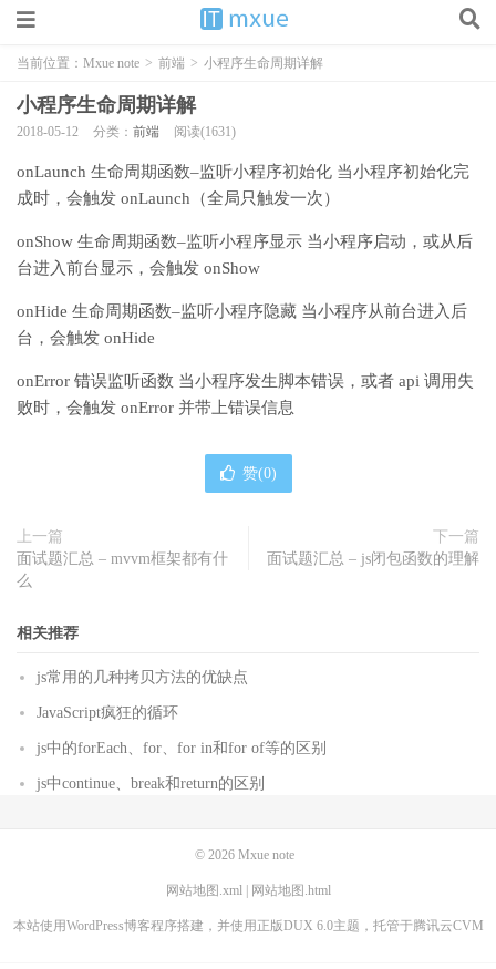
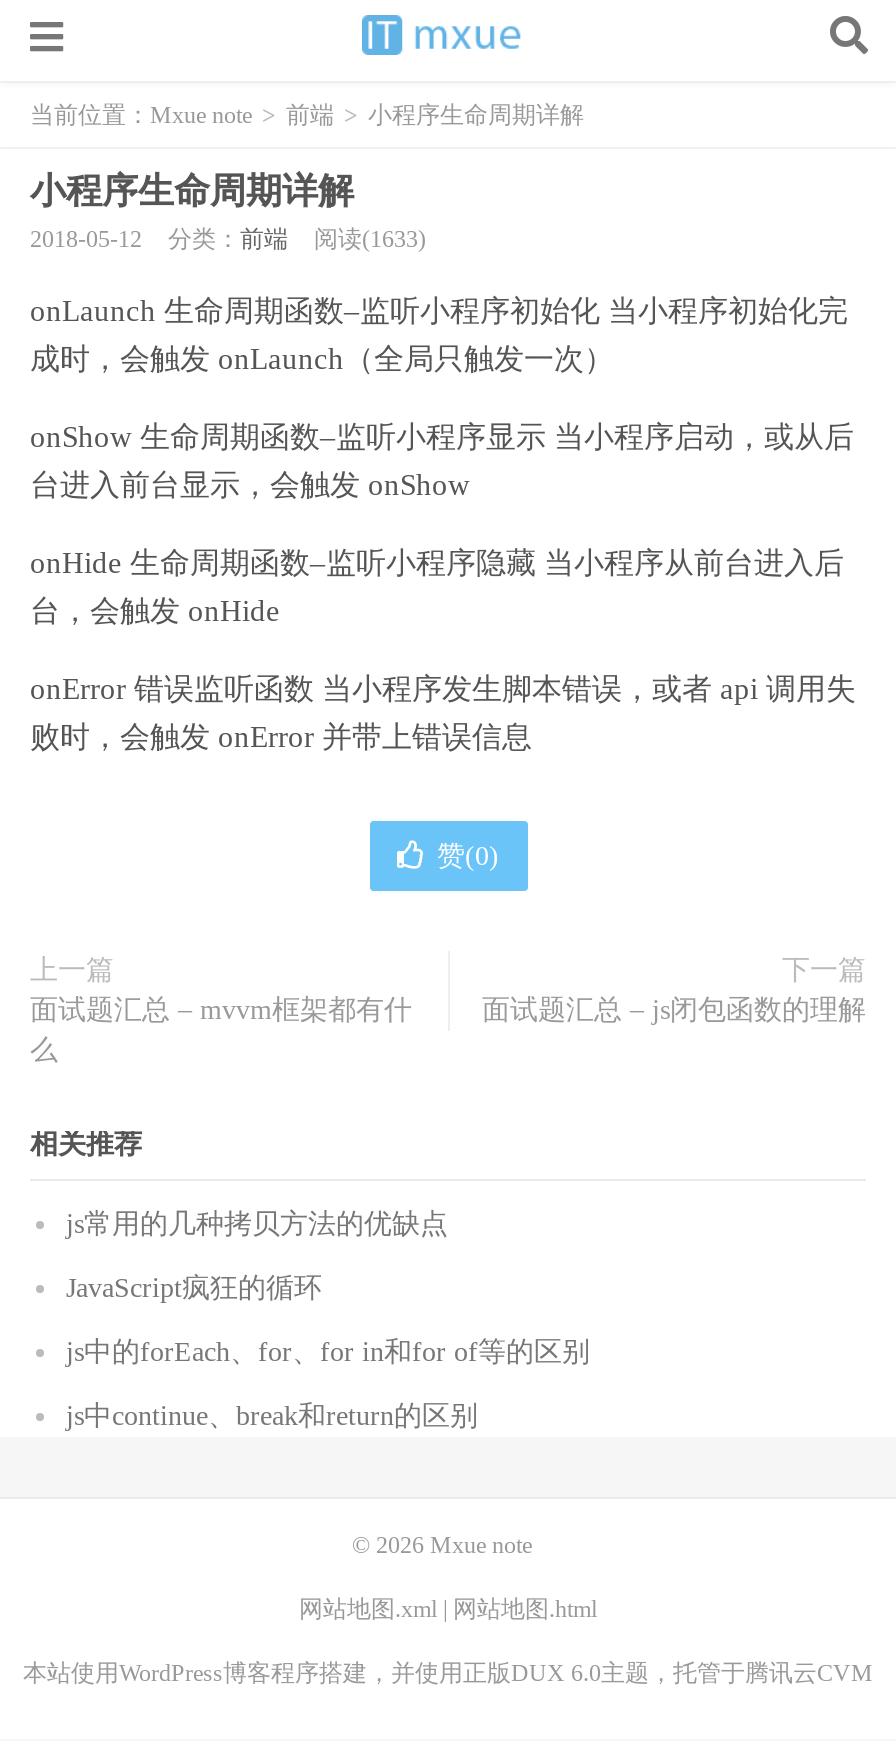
[17,124,236,140] 2018-05-12 分类：前端 阅读(1631) -> [30,225,426,253] 2018-05-12 分类：前端 阅读(1633)

